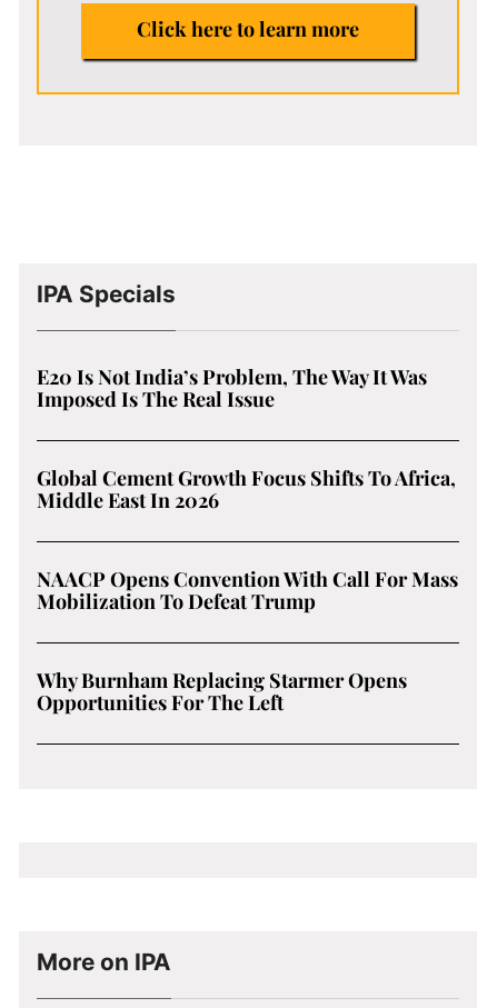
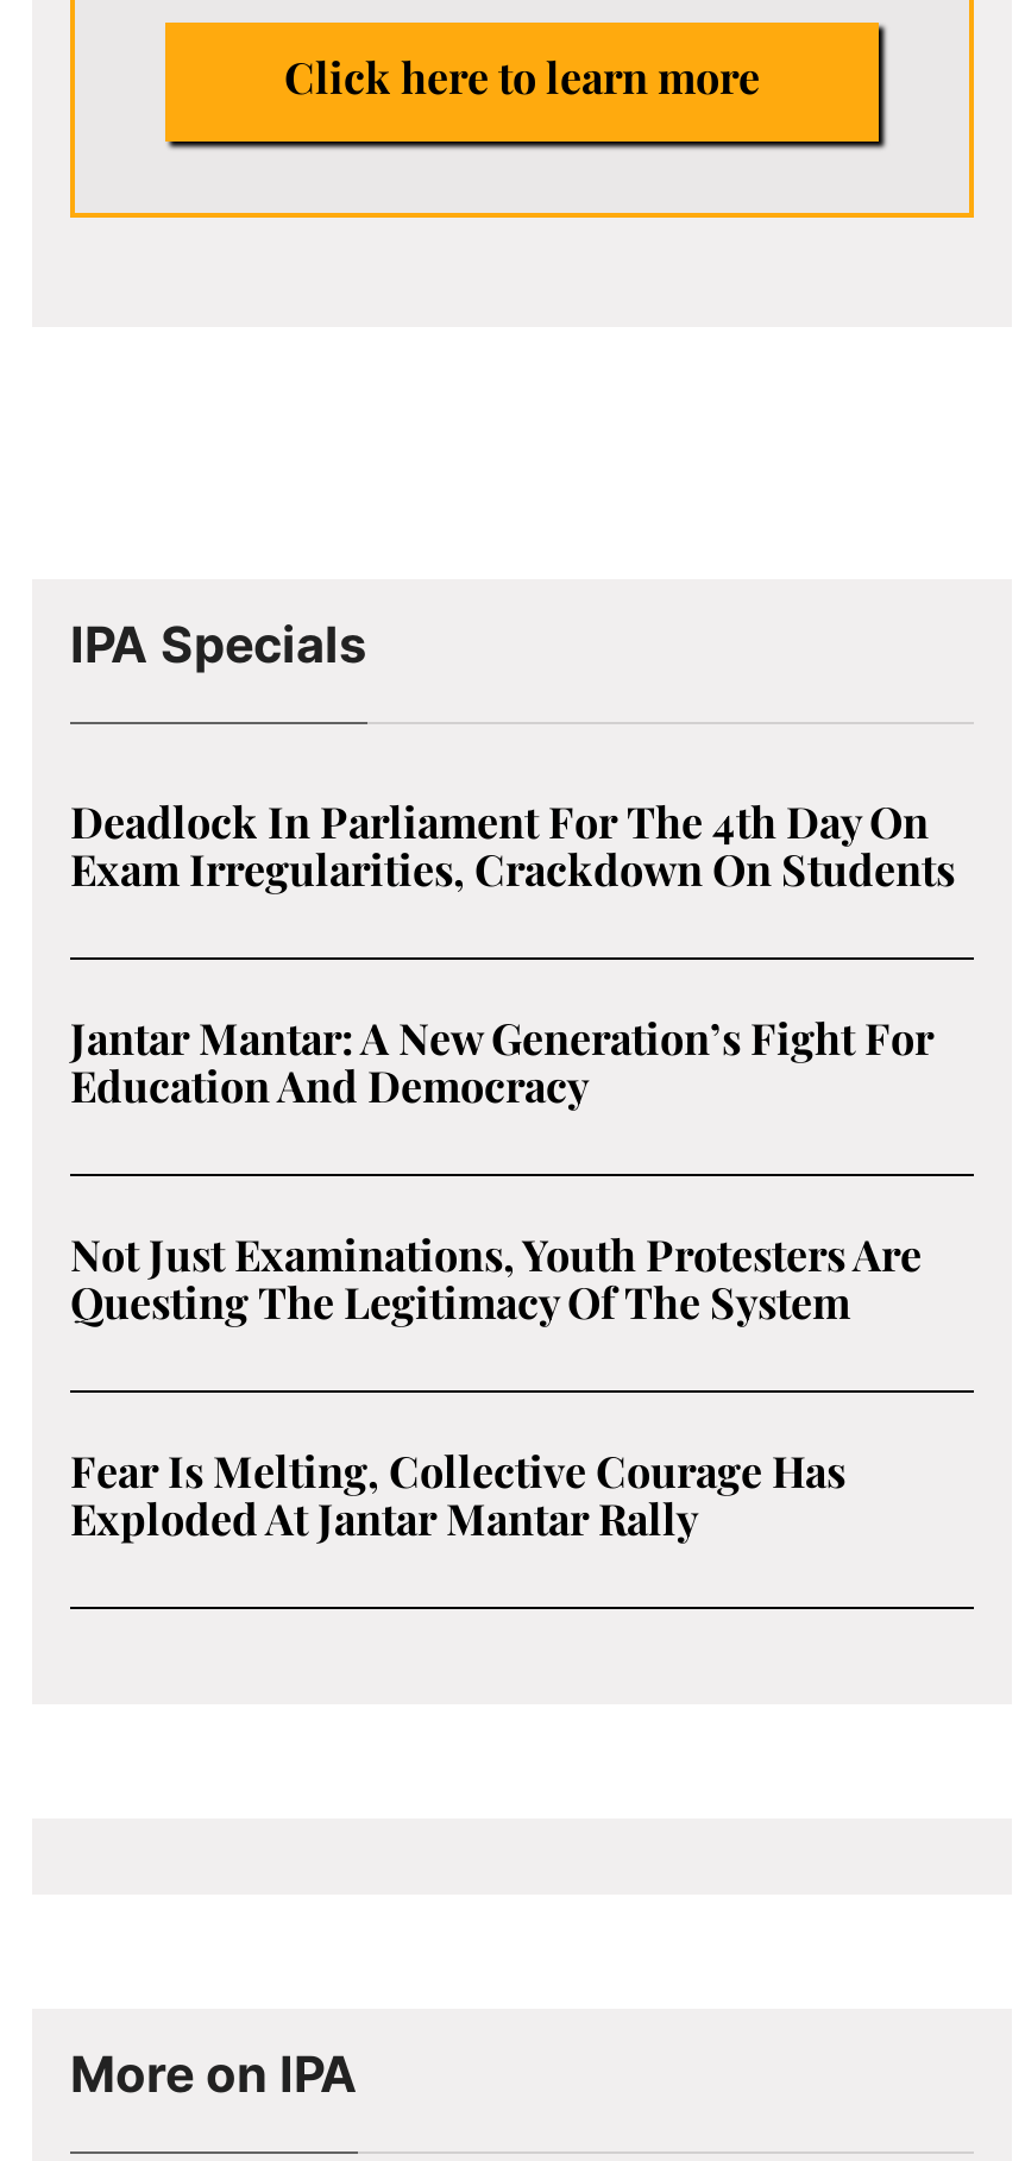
[37,363,427,412] E20 Is Not India’s Problem, The Way It Was | Imposed Is The Real Issue -> [70,793,955,897] Deadlock In Parliament For The 4th Day On | Exam Irregularities, Crackdown On Students
[37,464,456,513] Global Cement Growth Focus Shifts To Africa, | Middle East In 2026 -> [70,1009,933,1114] Jantar Mantar: A New Generation’s Fight For | Education And Democracy
[37,565,458,614] NAACP Opens Convention With Call For Mass | Mobilization To Defeat Trump -> [70,1226,922,1330] Not Just Examinations, Youth Protesters Are | Questing The Legitimacy Of The System
[37,667,407,715] Why Burnham Replacing Starmer Opens | Opportunities For The Left -> [70,1442,845,1547] Fear Is Melting, Collective Courage Has | Exploded At Jantar Mantar Rally

